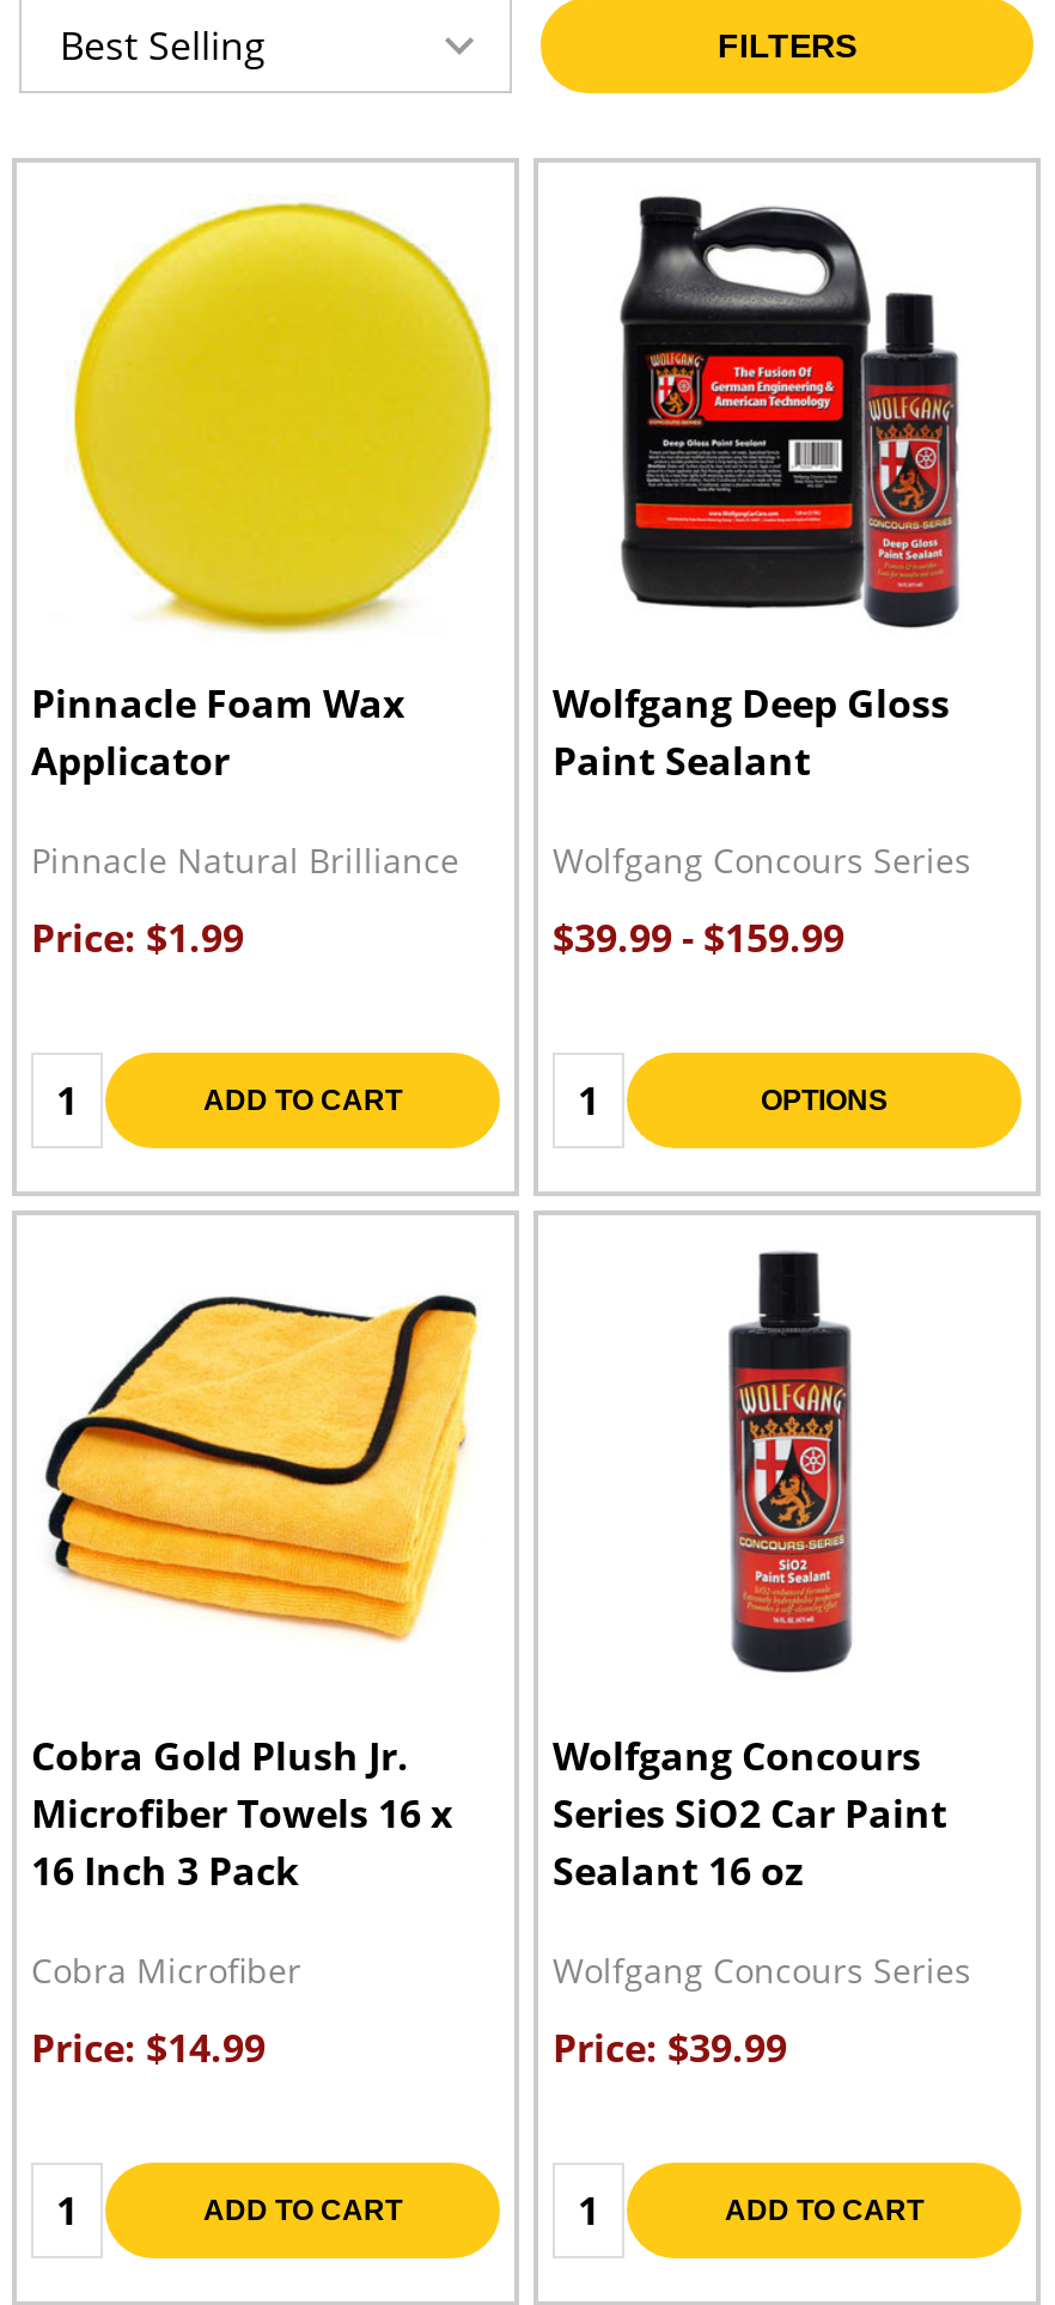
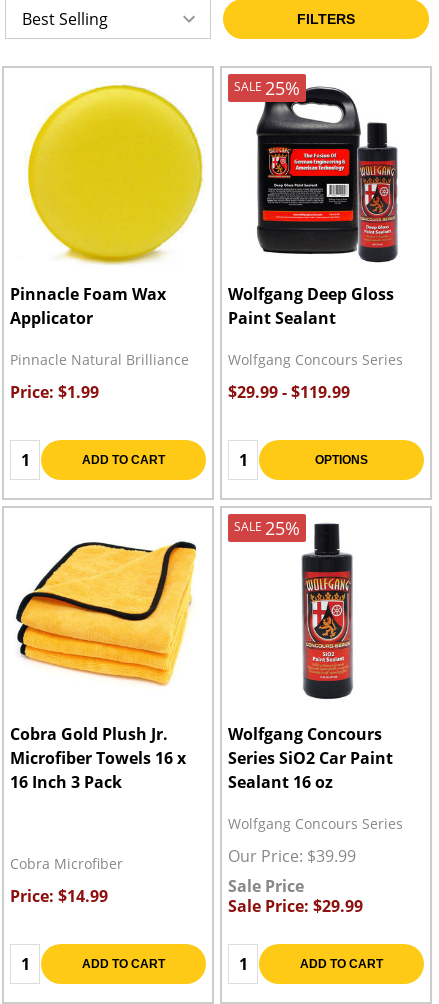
none -> [234,76,300,100] SALE 25%
[553,911,844,964] $39.99 - $159.99 -> [228,381,350,403] $29.99 - $119.99
none -> [234,516,300,540] SALE 25%
[553,2022,787,2074] Price: $39.99 -> [228,845,363,917] Our Price: $39.99 | Sale Price | Sale Price: $29.99

